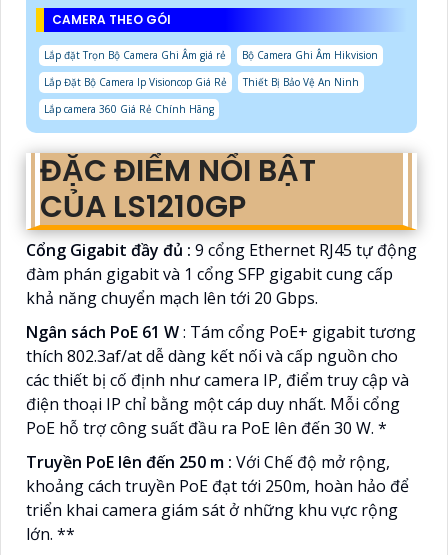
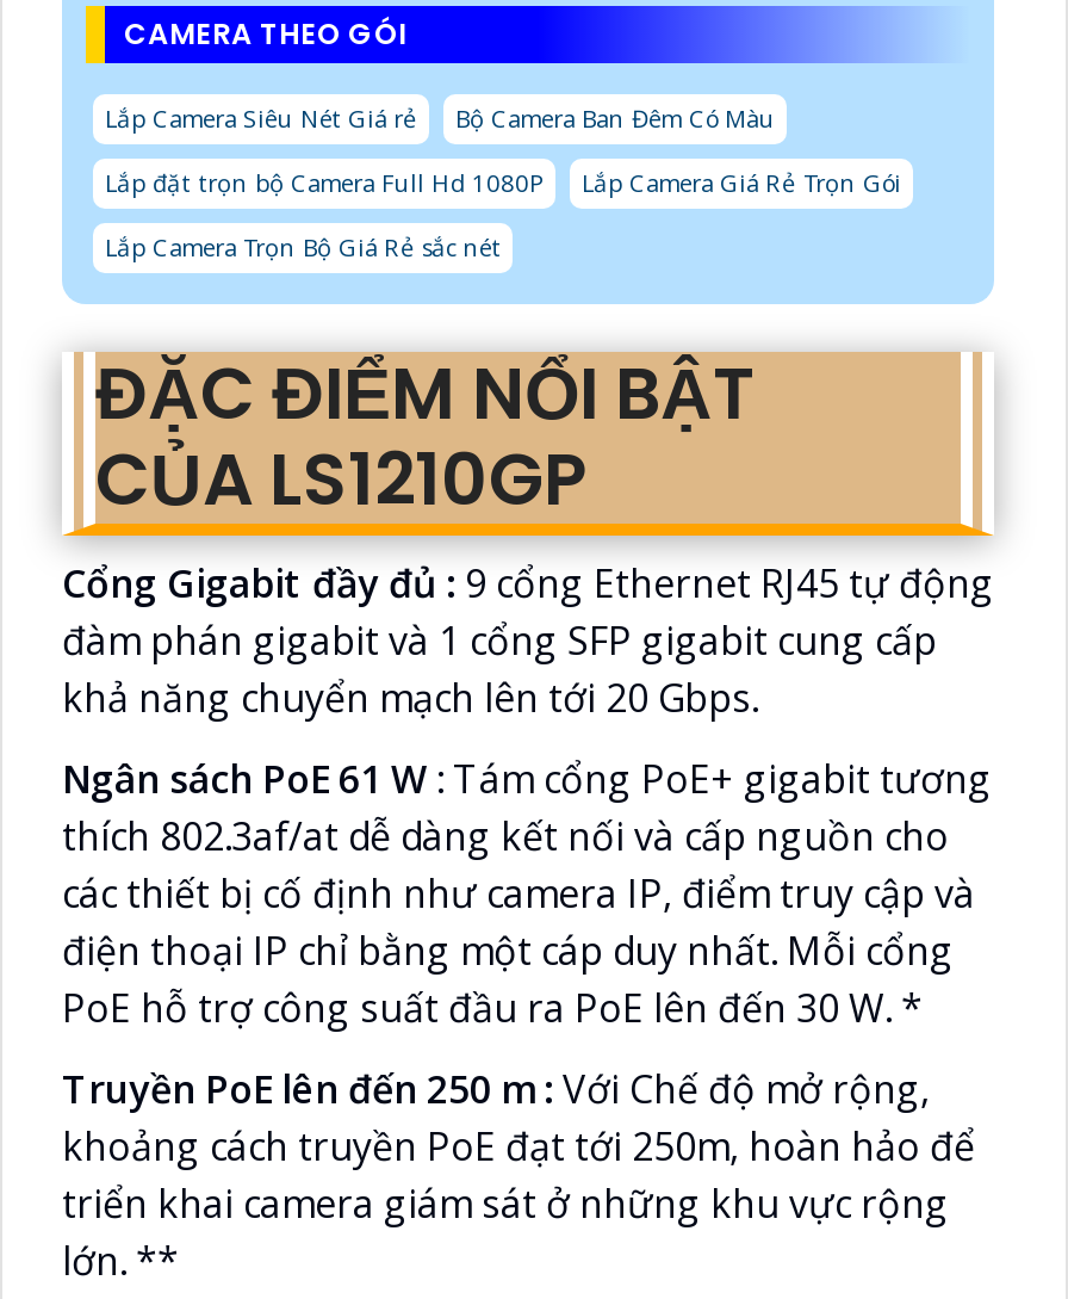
[44,48,378,62] Lắp đặt Trọn Bộ Camera Ghi Âm giá rẻ | Bộ Camera Ghi Âm Hikvision -> [105,102,775,135] Lắp Camera Siêu Nét Giá rẻ | Bộ Camera Ban Đêm Có Màu
[44,75,359,89] Lắp Đặt Bộ Camera Ip Visioncop Giá Rẻ | Thiết Bị Bảo Vệ An Ninh -> [105,166,901,200] Lắp đặt trọn bộ Camera Full Hd 1080P | Lắp Camera Giá Rẻ Trọn Gói
[44,102,214,116] Lắp camera 360 Giá Rẻ Chính Hãng -> [105,231,501,264] Lắp Camera Trọn Bộ Giá Rẻ sắc nét

